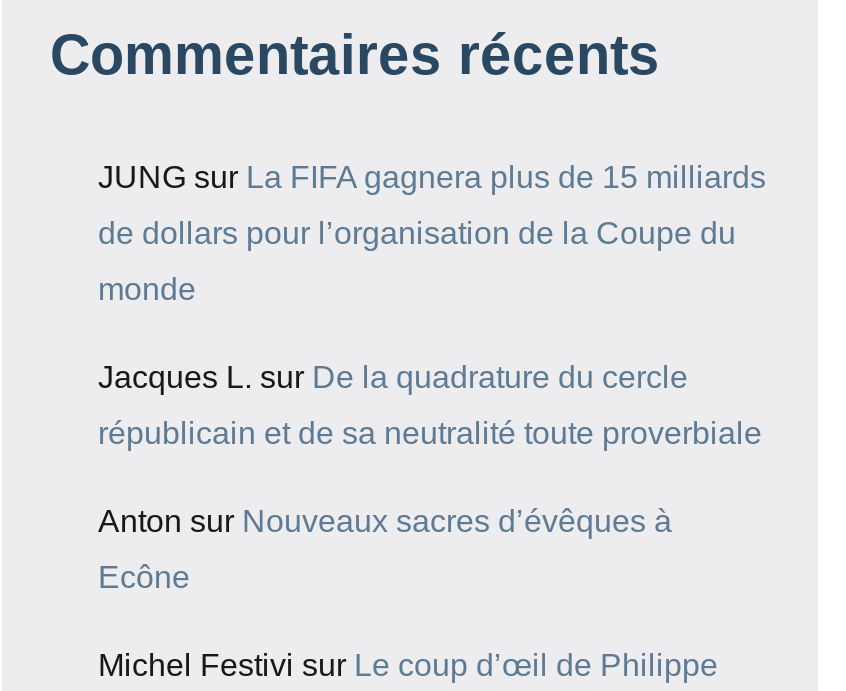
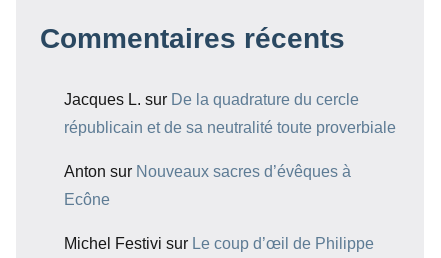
[98,160,766,306] JUNG sur La FIFA gagnera plus de 15 milliards | de dollars pour l’organisation de la Coupe du | monde -> none

